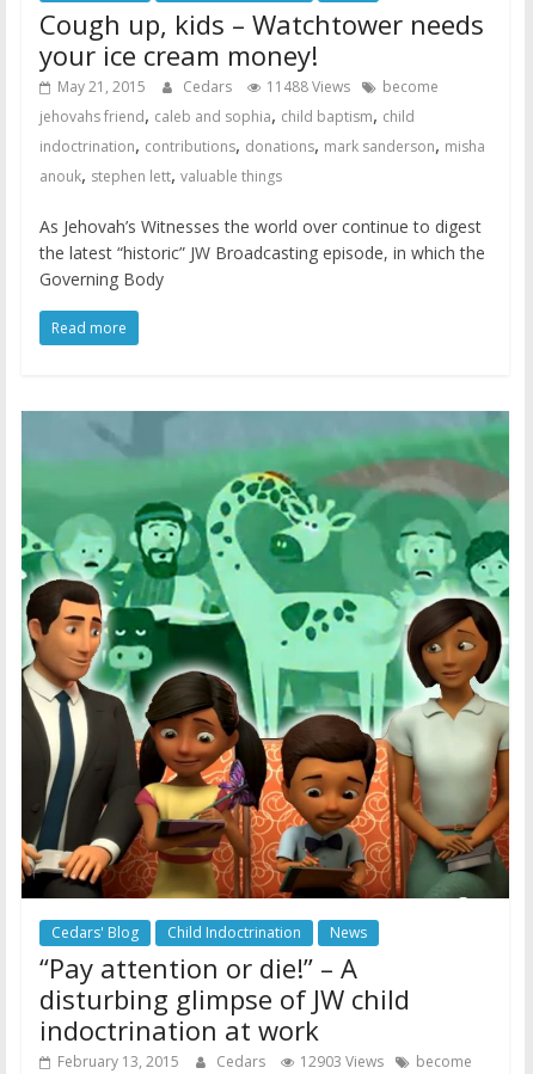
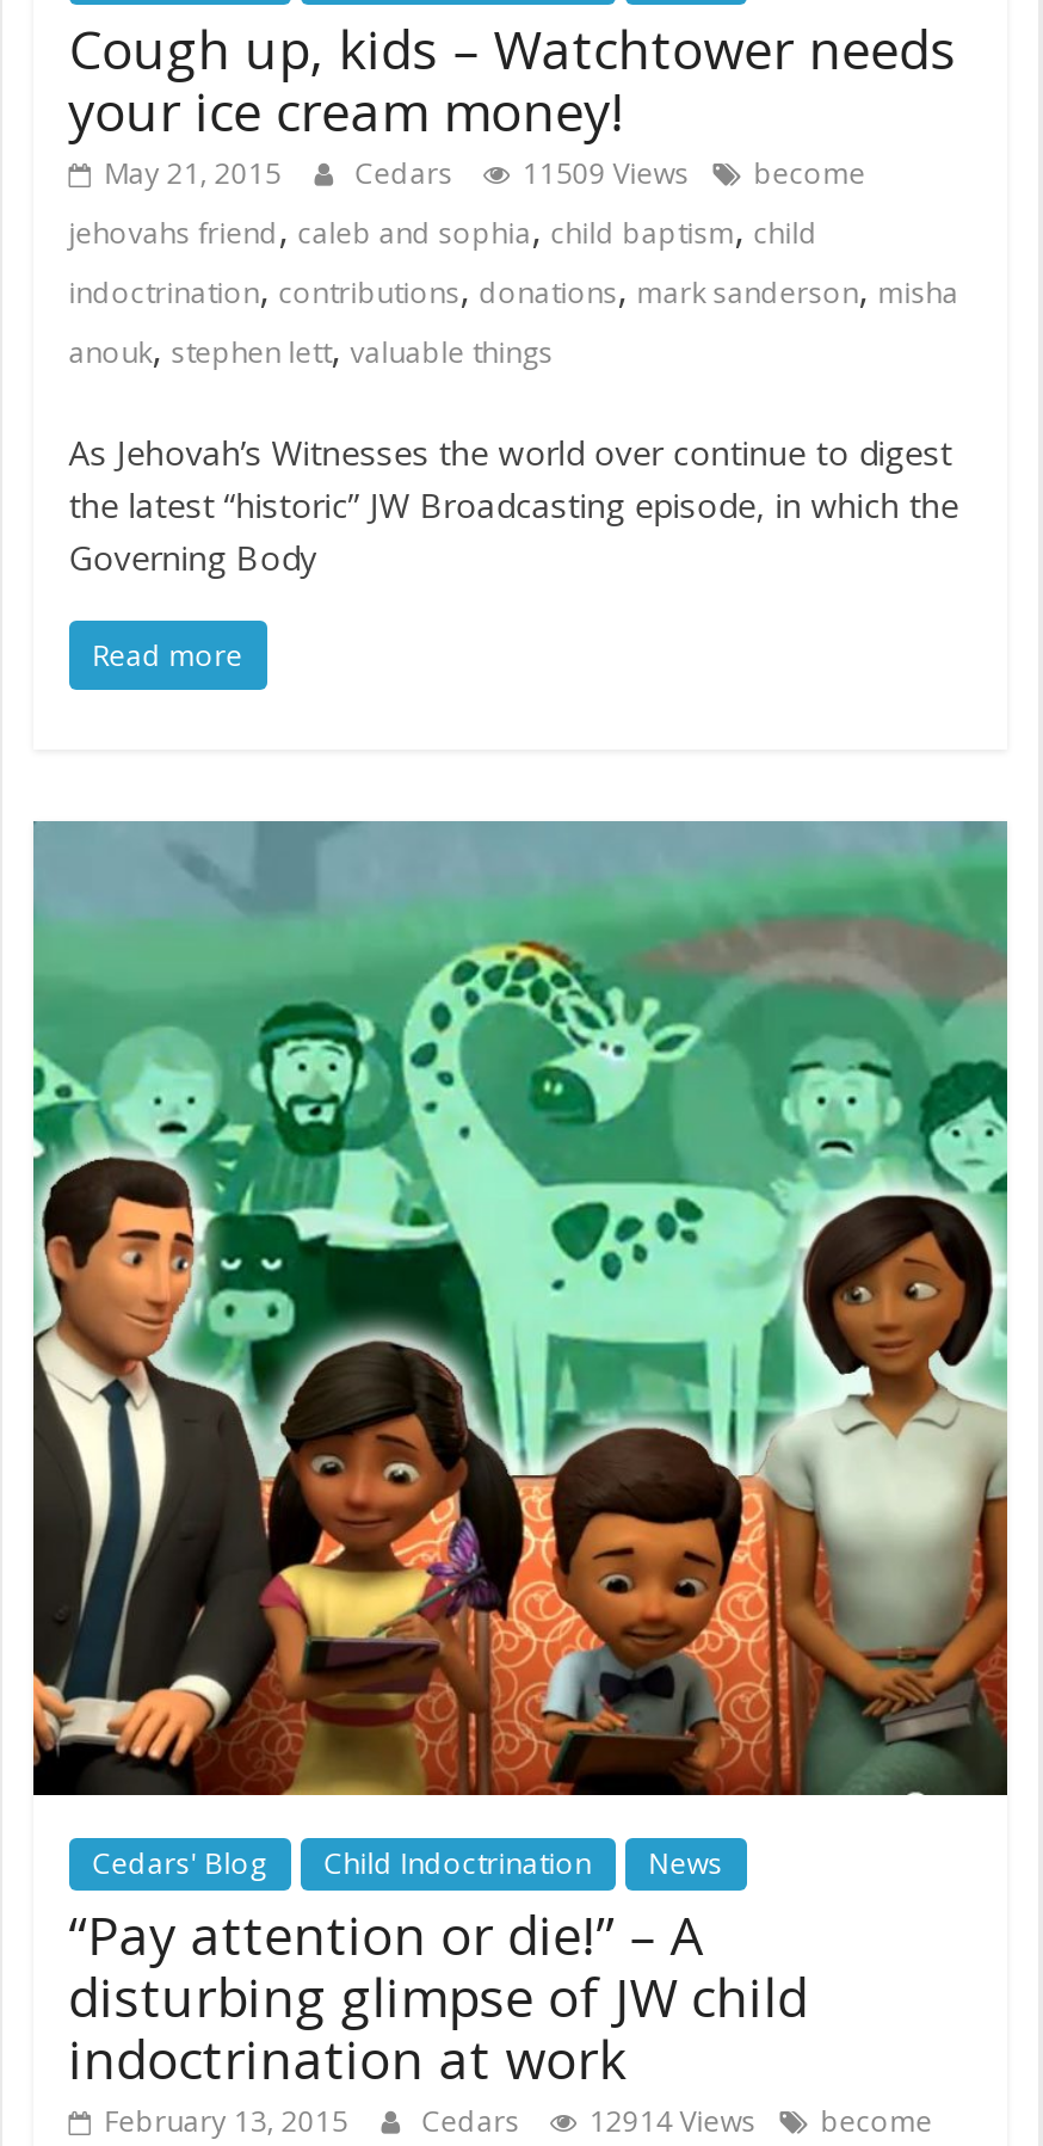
[57,76,438,96] May 21, 2015 Cedars 11488 Views become -> [105,152,866,192] May 21, 2015 Cedars 11509 Views become
[57,1051,472,1072] February 13, 2015 Cedars 12903 Views become -> [105,2101,933,2141] February 13, 2015 Cedars 12914 Views become

